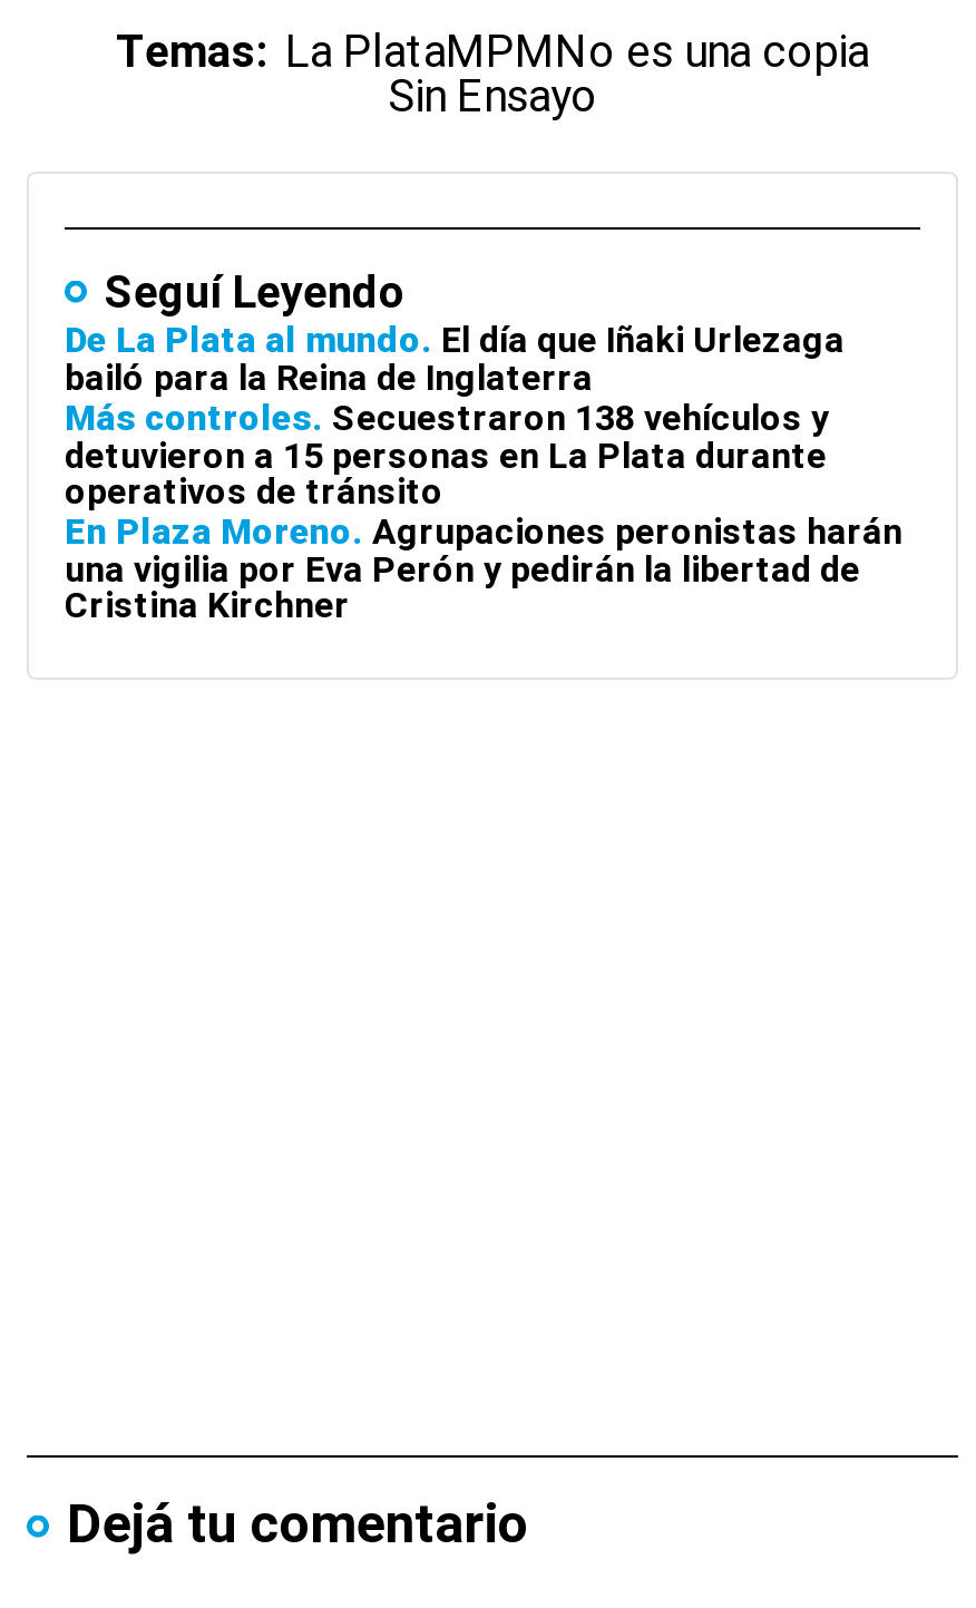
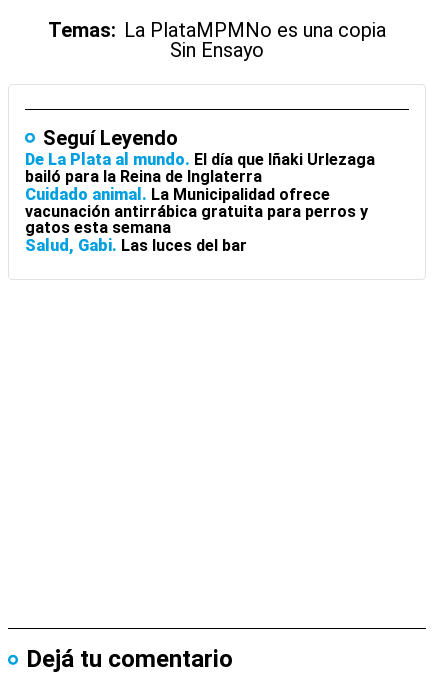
[65,397,902,627] Más controles Secuestraron 138 vehículos y | detuvieron a 15 personas en La Plata durante | operativos de tránsito | En Plaza Moreno Agrupaciones peronistas harán | una vigilia por Eva Perón y pedirán la libertad de | Cristina Kirchner -> [25,185,368,255] Cuidado animal La Municipalidad ofrece | vacunación antirrábica gratuita para perros y | gatos esta semana | Salud, Gabi Las luces del bar

